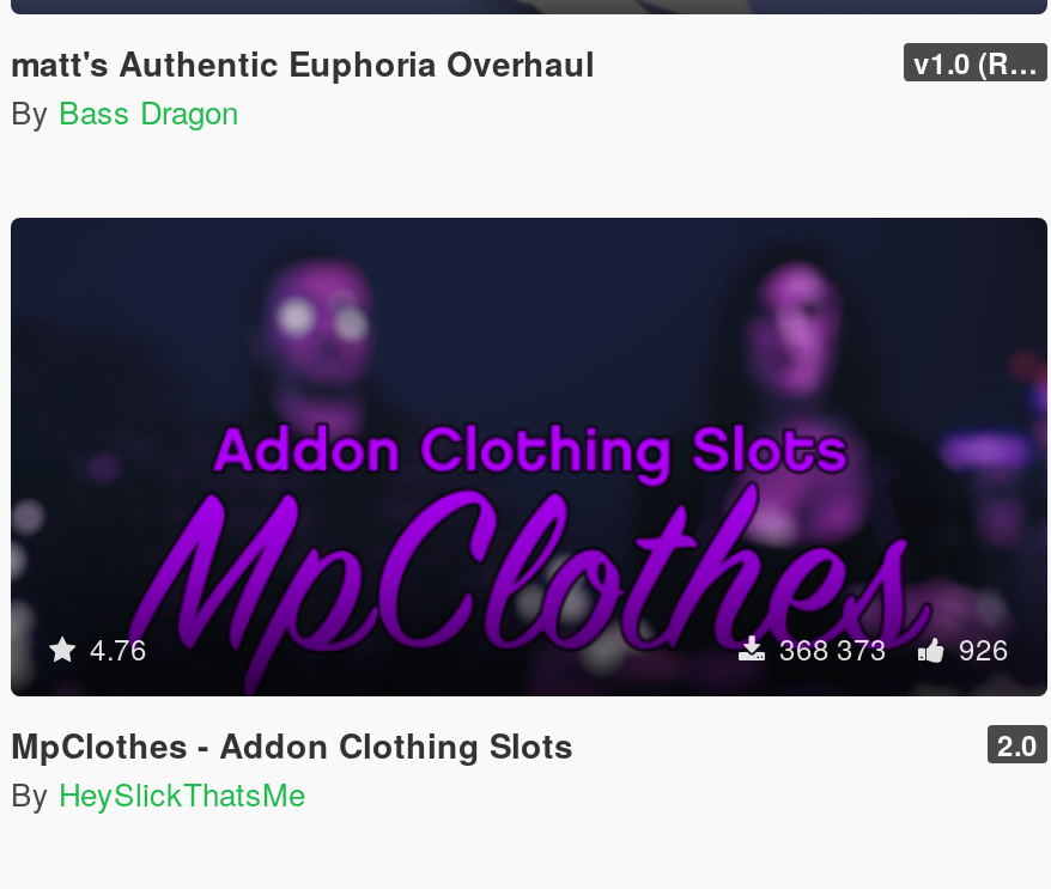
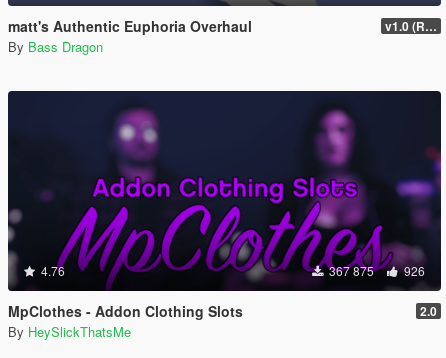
[772,627,1009,668] 368 373 926 -> [326,262,425,279] 367 875 926

